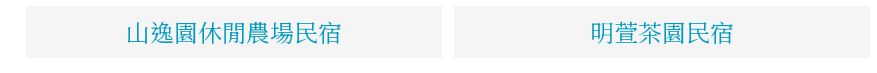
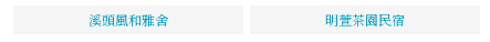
[126,15,342,49] 山逸園休閒農場民宿 -> [88,10,168,29] 溪頭風和雅舍

